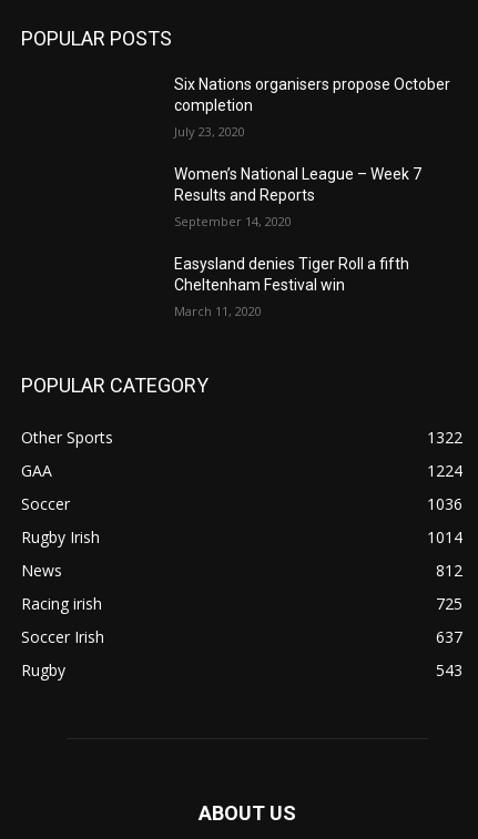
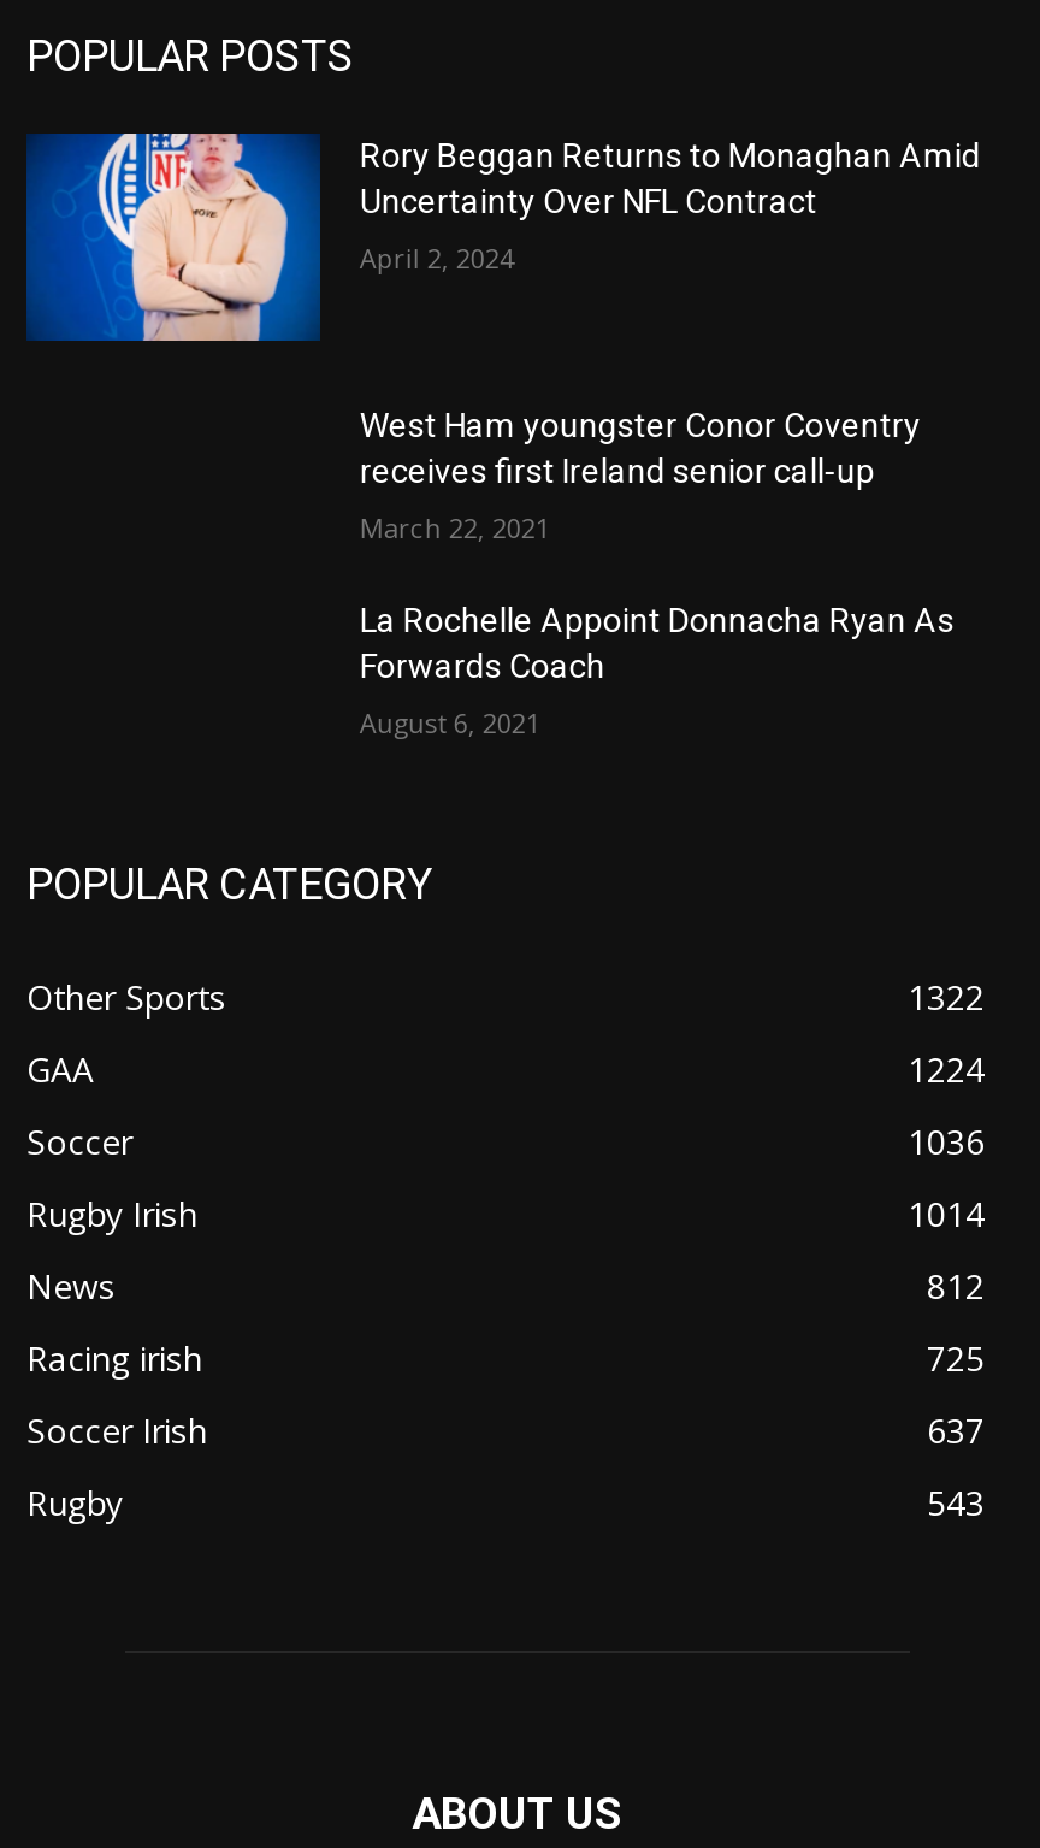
none -> [24,131,323,343] [image]
[175,76,451,114] Six Nations organisers propose October | completion -> [360,137,981,221] Rory Beggan Returns to Monaghan Amid | Uncertainty Over NFL Contract
[175,123,246,140] July 23, 2020 -> [360,240,514,276] April 2, 2024
[175,165,422,204] Women’s National League – Week 7 | Results and Reports -> [360,405,921,490] West Ham youngster Conor Coventry | receives first Ireland senior call-up
[175,213,292,230] September 14, 2020 -> [360,509,550,545] March 22, 2021
[175,255,410,294] Easysland denies Tiger Roll a fifth | Cheltenham Festival win -> [360,600,954,685] La Rochelle Appoint Donnacha Ryan As | Forwards Coach
[175,303,262,319] March 11, 2020 -> [360,704,540,740] August 6, 2021

